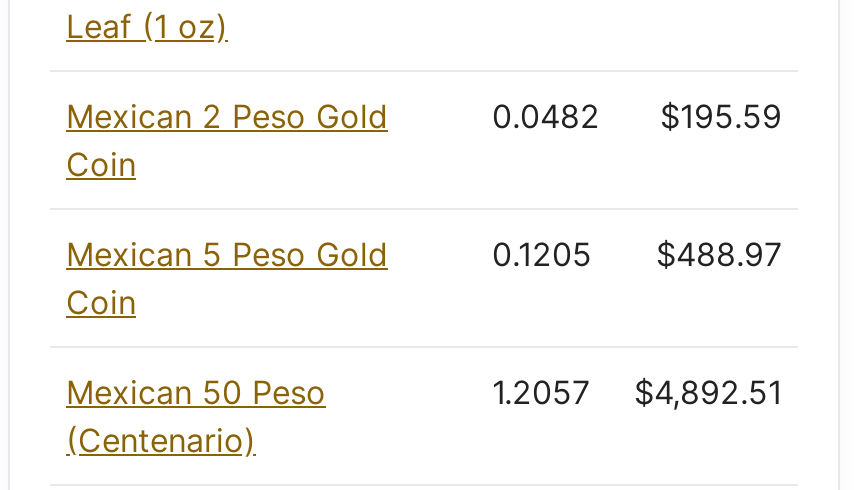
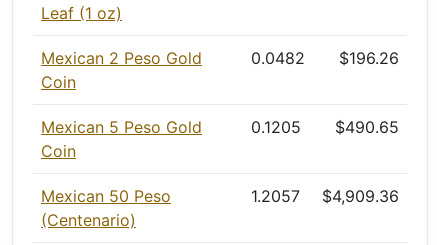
[492,96,782,136] 0.0482 $195.59 -> [251,48,399,68] 0.0482 $196.26
[492,234,782,274] 0.1205 $488.97 -> [251,117,399,137] 0.1205 $490.65
[492,372,782,412] 1.2057 $4,892.51 -> [251,186,399,206] 1.2057 $4,909.36

